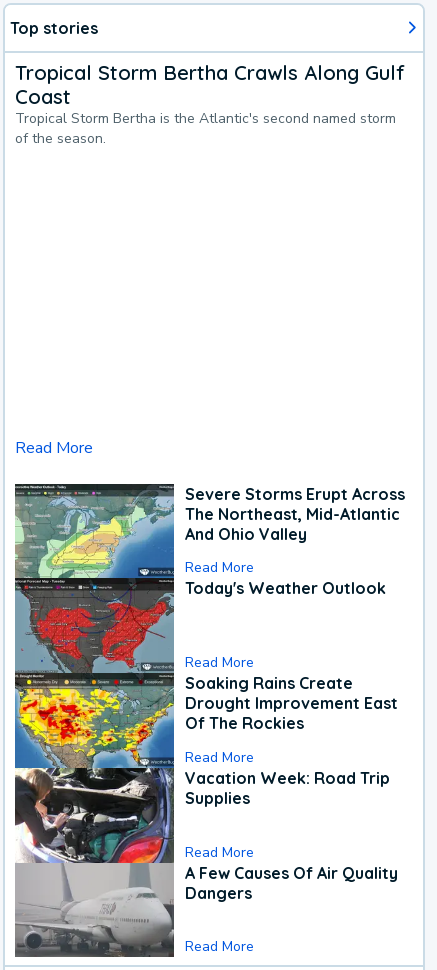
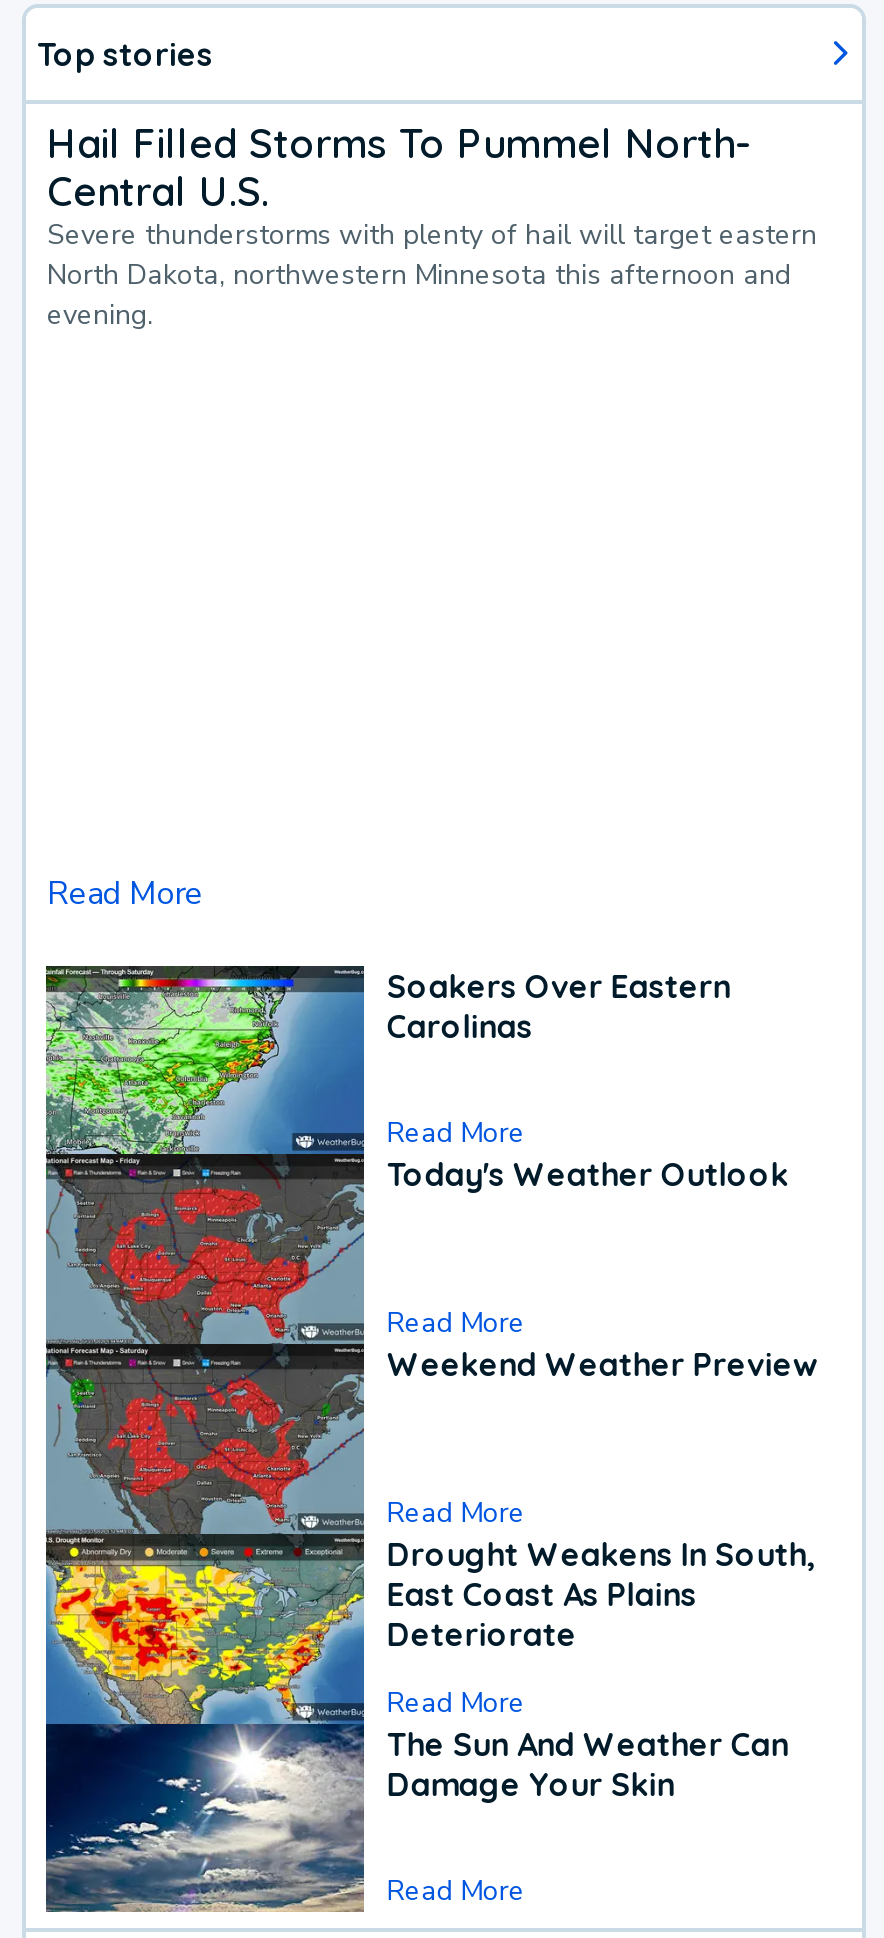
[15,60,405,148] Tropical Storm Bertha Crawls Along Gulf | Coast | Tropical Storm Bertha is the Atlantic's second named storm | of the season. -> [47,117,817,333] Hail Filled Storms To Pummel North- | Central U.S. | Severe thunderstorms with plenty of hail will target eastern | North Dakota, northwestern Minnesota this afternoon and | evening.
[15,484,405,583] [image] | Severe Storms Erupt Across | The Northeast, Mid-Atlantic | And Ohio Valley -> [46,965,731,1156] [image] | Soakers Over Eastern | Carolinas
[14,595,398,957] [image] | Soaking Rains Create | Drought Improvement East | Of The Rockies -> [44,1186,817,1912] [image] | Weekend Weather Preview
[185,768,390,808] Vacation Week: Road Trip | Supplies -> [387,1534,815,1654] Drought Weakens In South, | East Coast As Plains | Deteriorate
[185,863,398,903] A Few Causes Of Air Quality | Dangers -> [387,1723,789,1803] The Sun And Weather Can | Damage Your Skin

